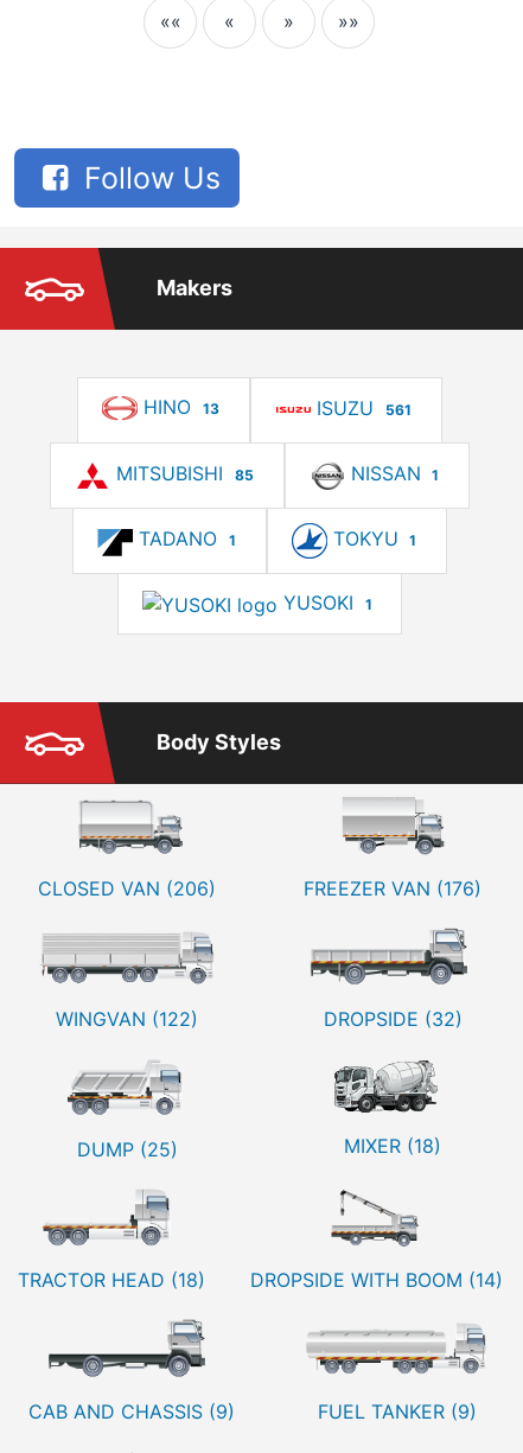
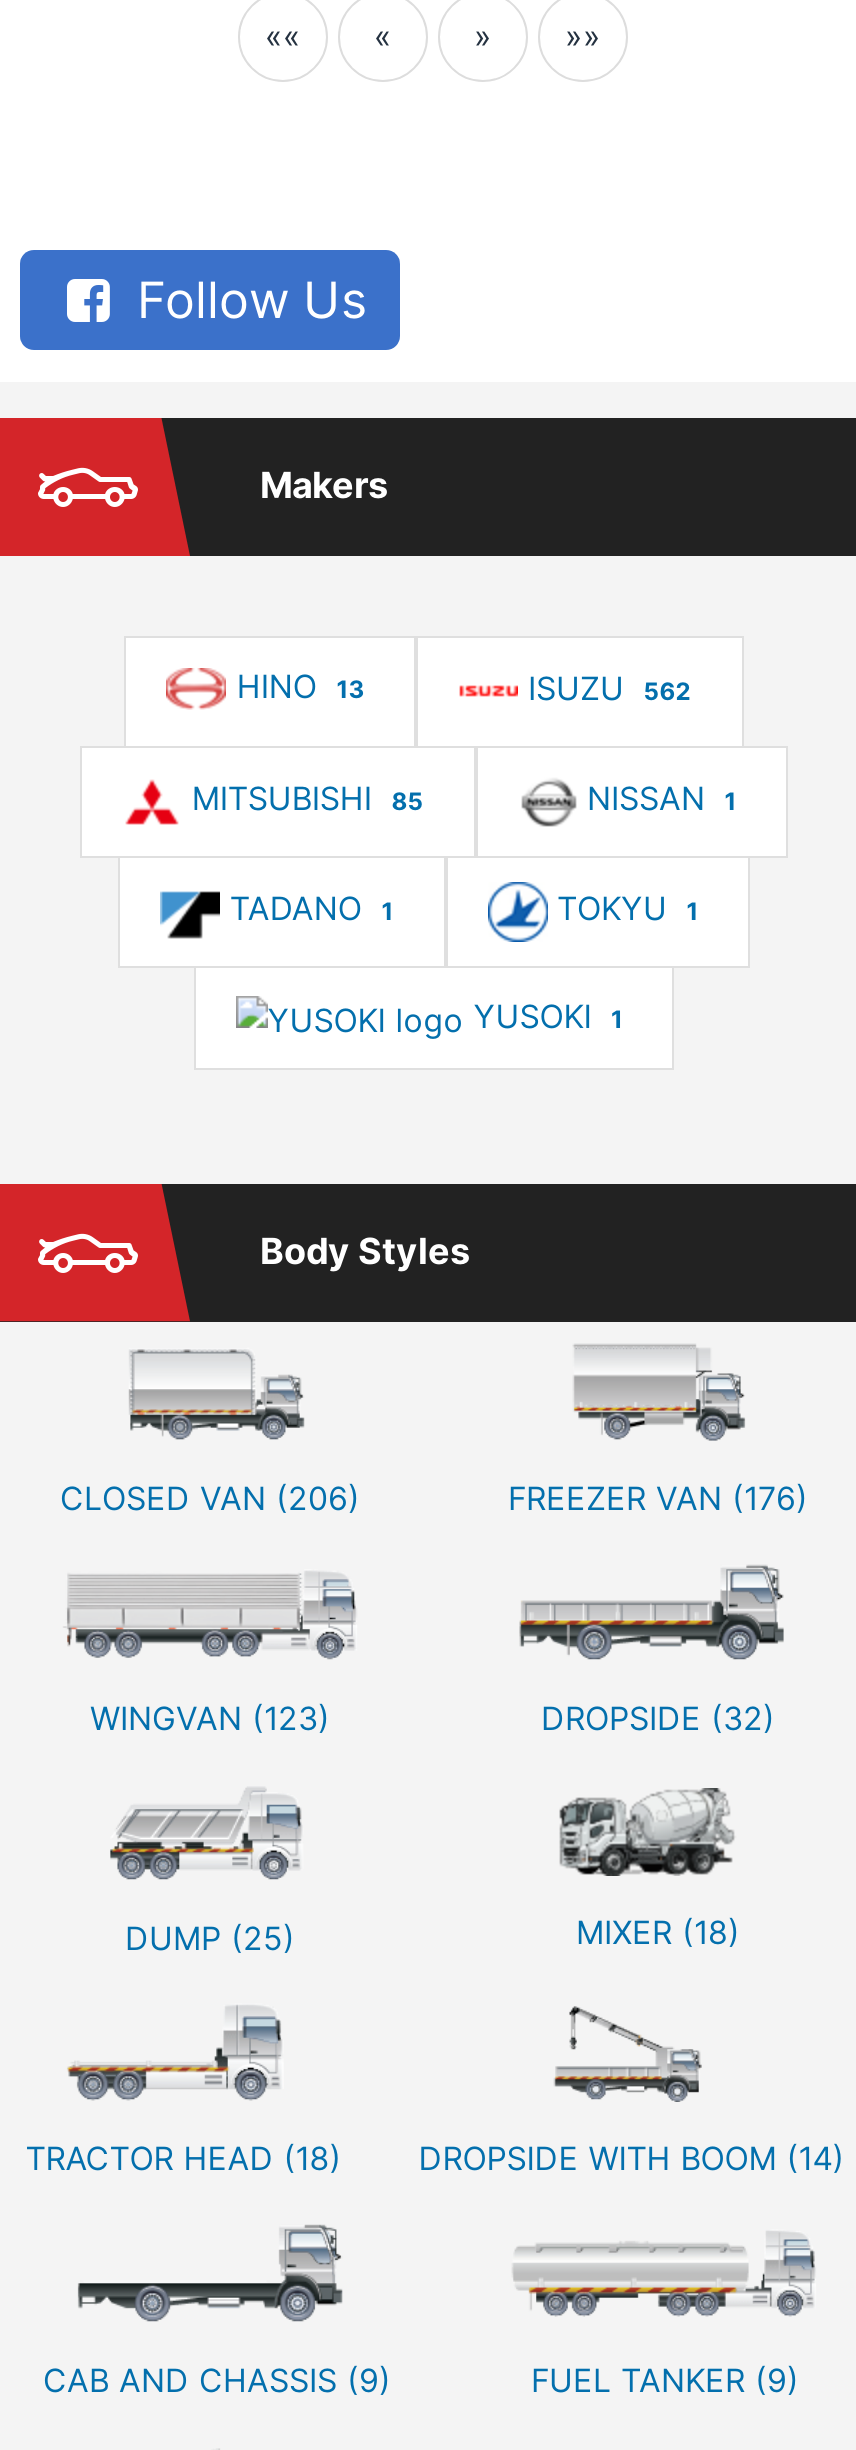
[317,397,411,420] ISUZU 561 -> [528,669,692,709] ISUZU 562
[56,1007,198,1031] WINGVAN (122) -> [90,1698,330,1738] WINGVAN (123)

